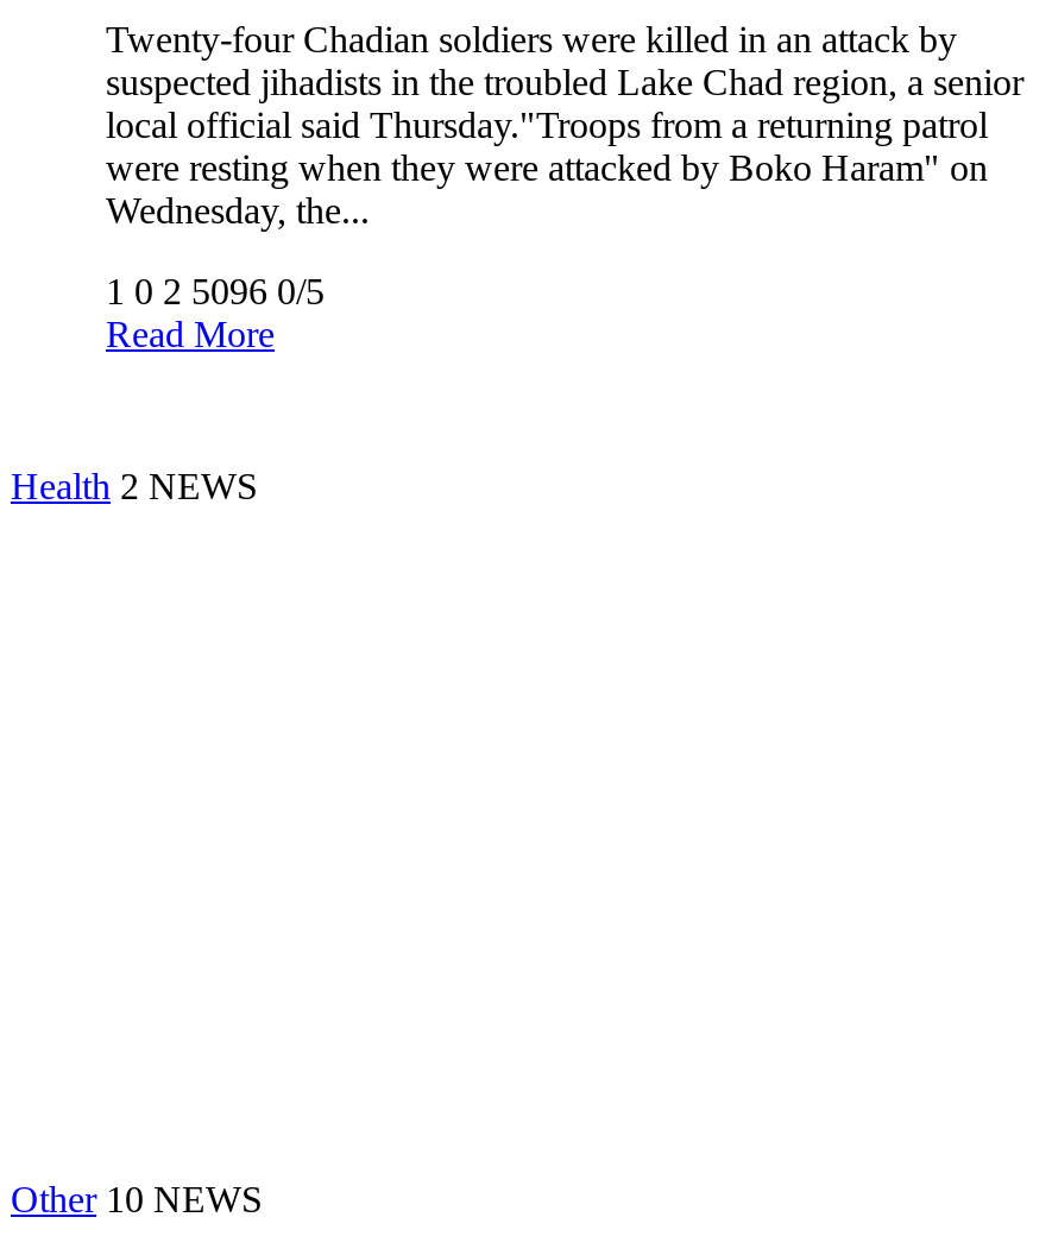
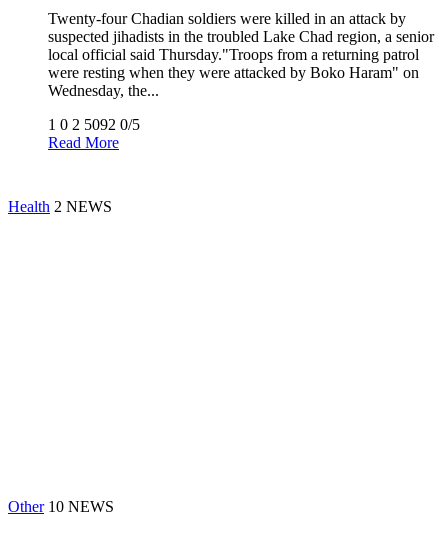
[106,270,325,311] 1 0 2 5096 0/5 -> [48,116,140,133] 1 0 2 5092 0/5

